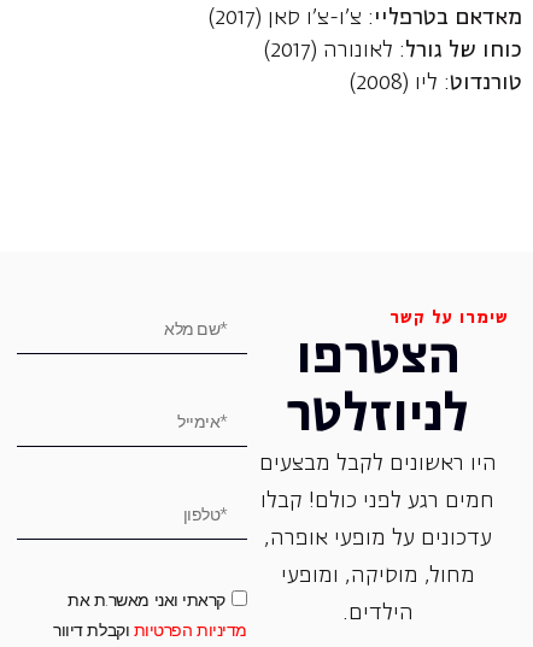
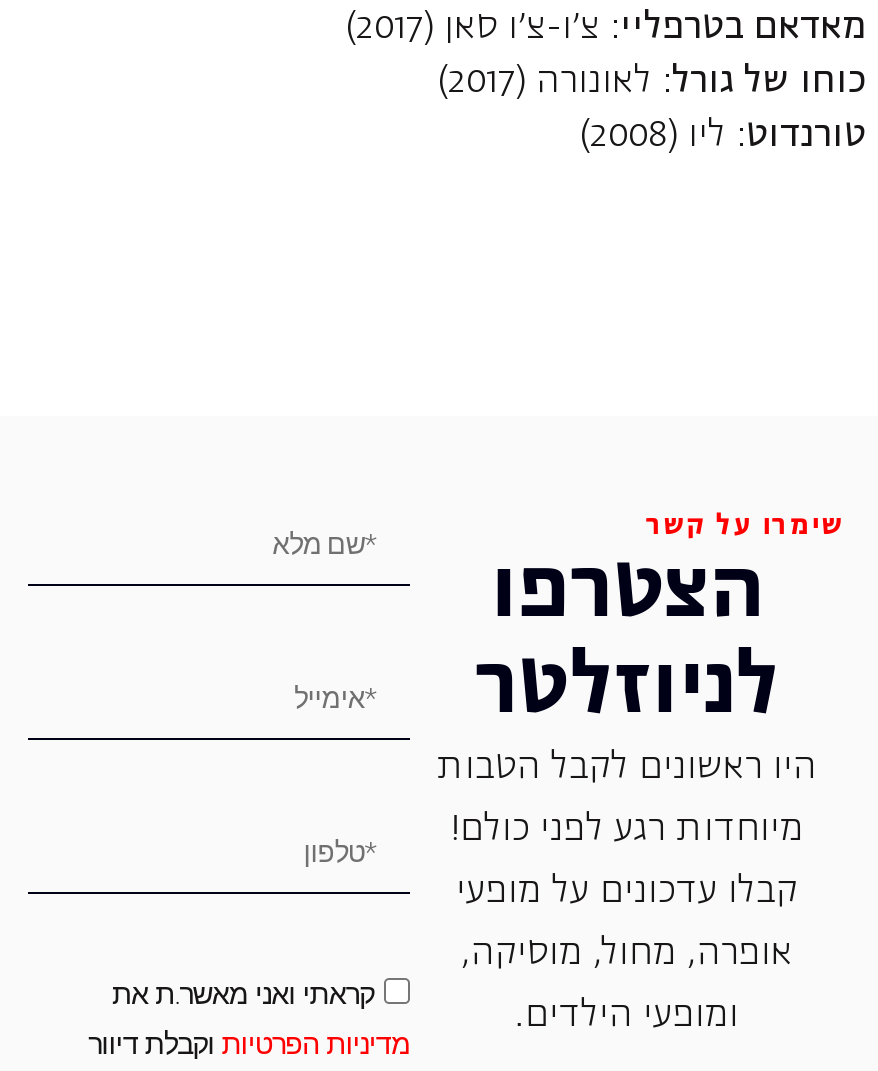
[259,453,497,474] היו ראשונים לקבל מבצעים -> [437,750,817,786] היו ראשונים לקבל הטבות
[261,490,495,512] חמים רגע לפני כולם! קבלו -> [450,812,804,848] מיוחדות רגע לפני כולם!
[264,527,492,549] עדכונים על מופעי אופרה, -> [456,874,798,910] קבלו עדכונים על מופעי
[281,565,475,587] מחול, מוסיקה, ומופעי -> [461,936,793,972] אופרה, מחול, מוסיקה,
[342,602,413,624] הילדים. -> [515,998,739,1034] ומופעי הילדים.

